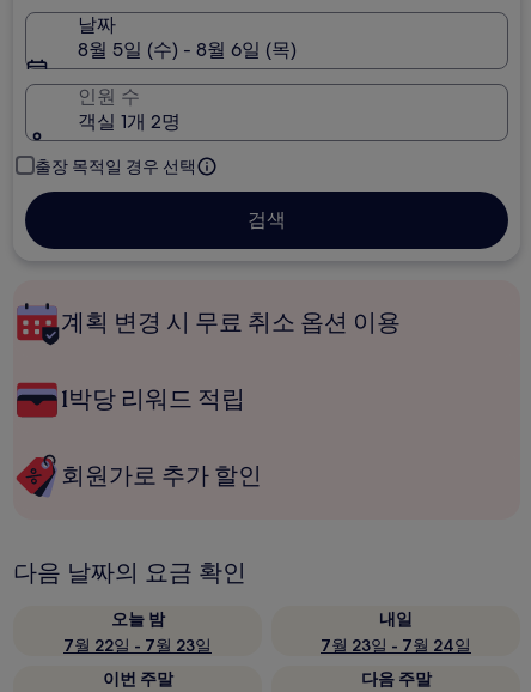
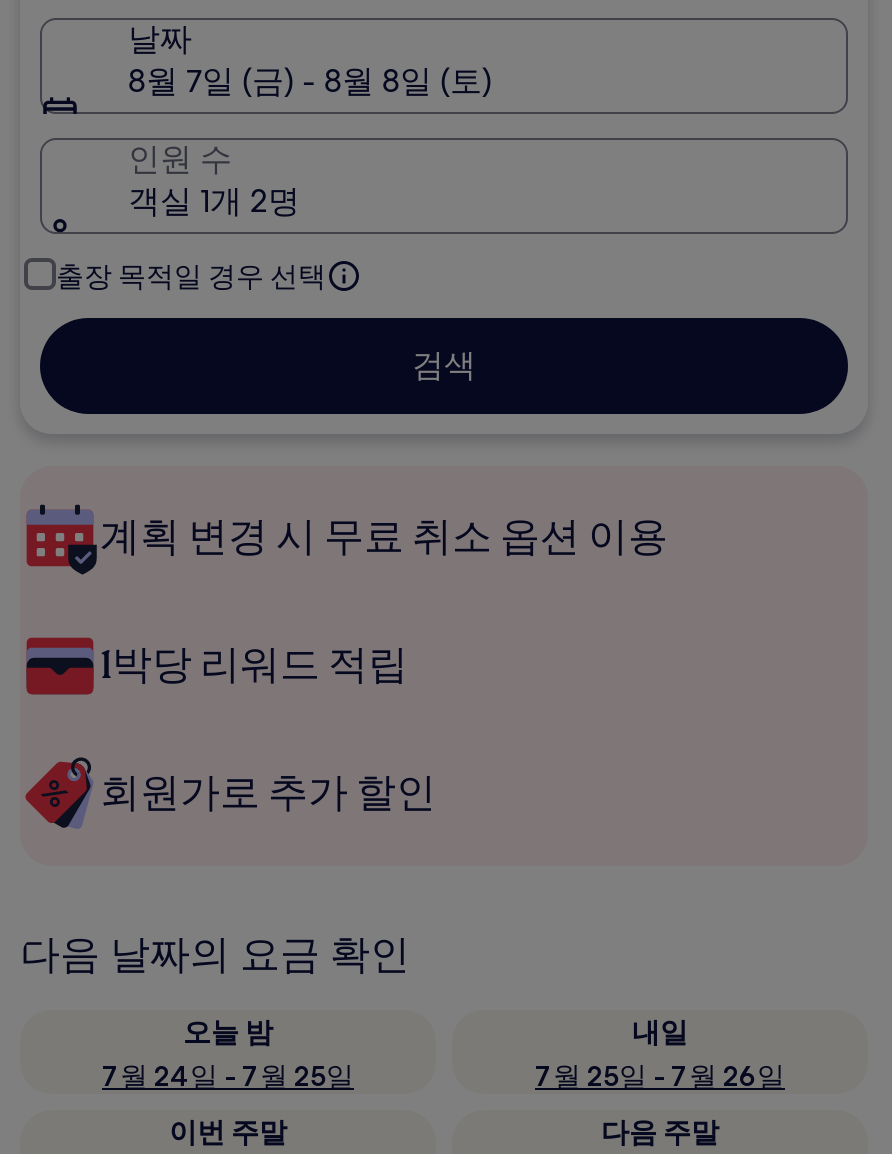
[78,37,297,62] 8월 5일 (수) - 8월 6일 (목) -> [128,60,492,102] 8월 7일 (금) - 8월 8일 (토)
[63,635,212,656] 7월 22일 - 7월 23일 -> [102,1058,354,1094] 7월 24일 - 7월 25일
[321,635,471,656] 7월 23일 - 7월 24일 -> [535,1058,785,1094] 7월 25일 - 7월 26일

